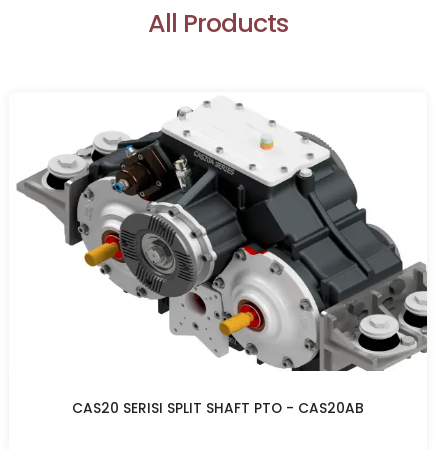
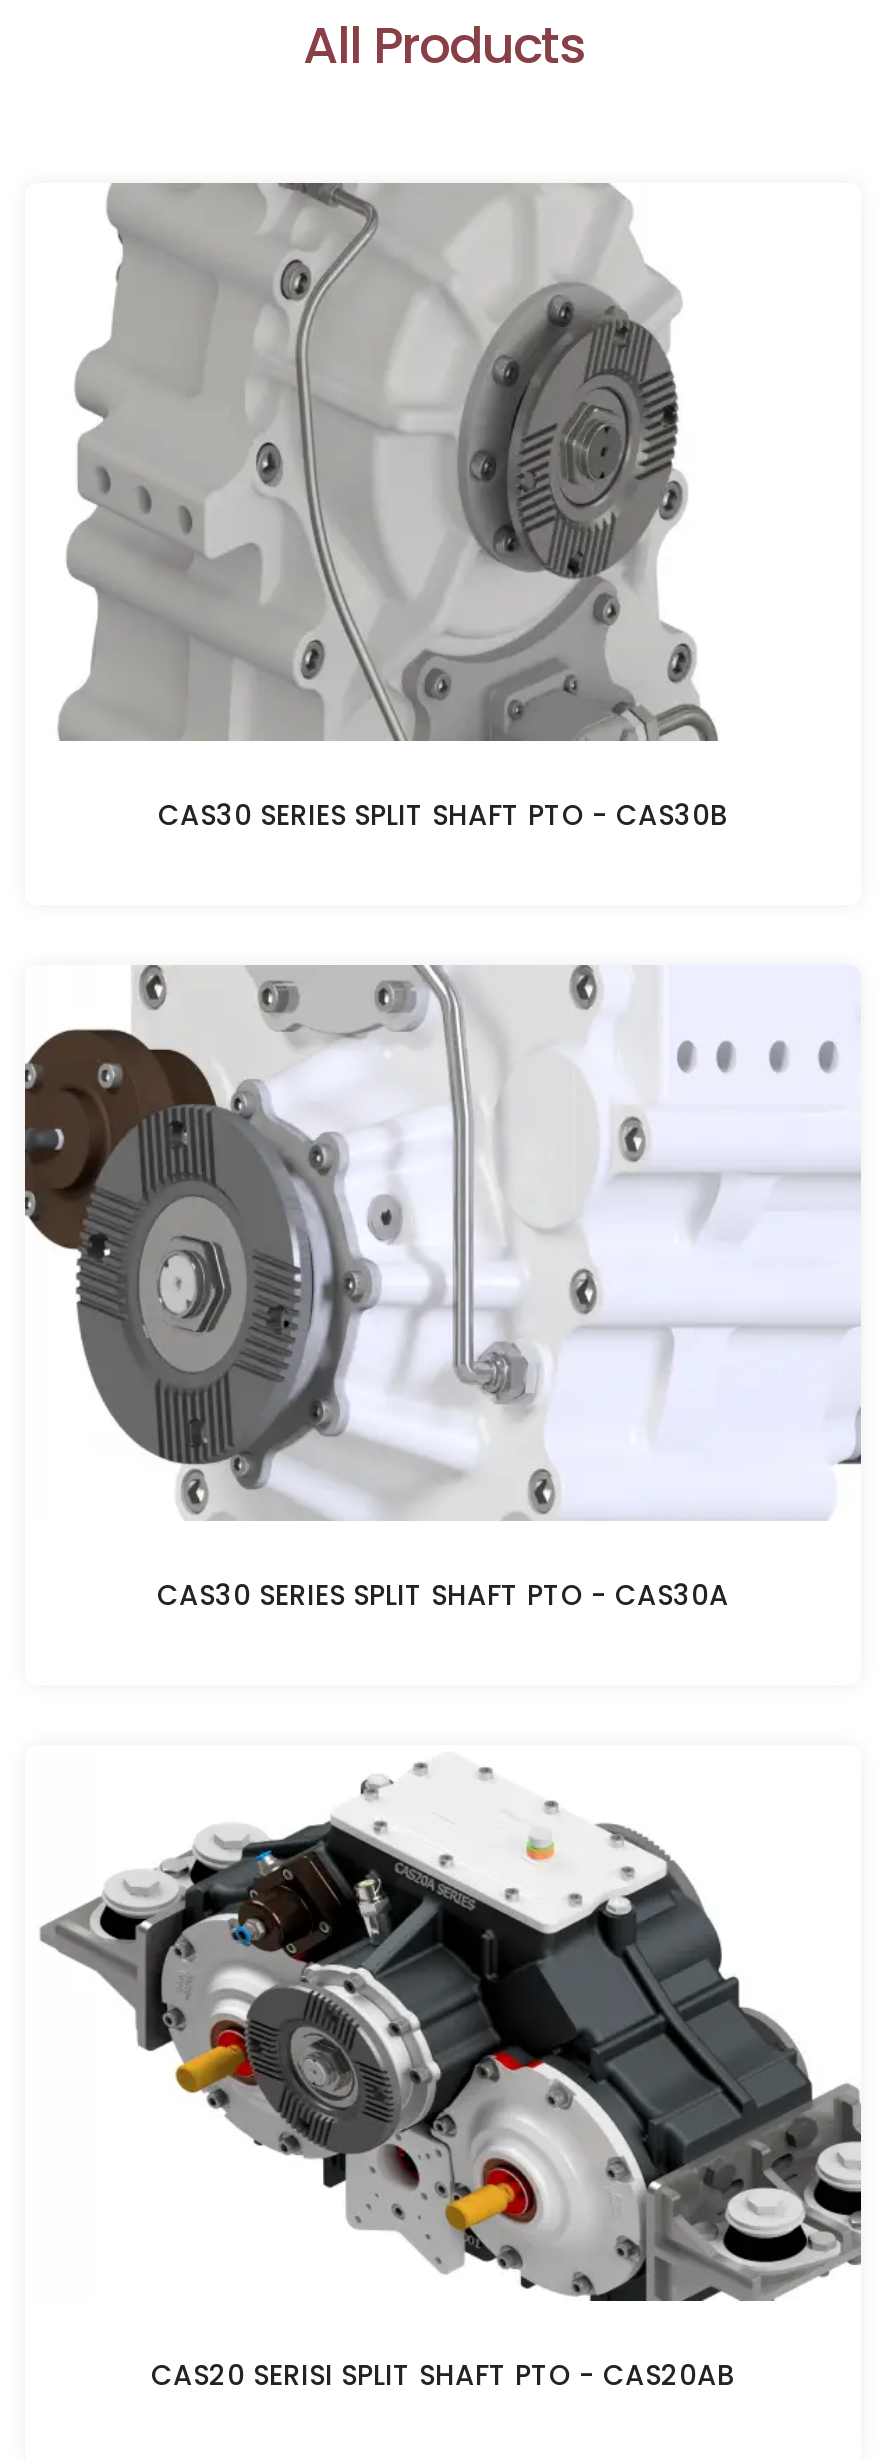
none -> [23,963,863,1615] [image] | CAS30 SERIES SPLIT SHAFT PTO - CAS30A
none -> [57,181,728,835] [image] | CAS30 SERIES SPLIT SHAFT PTO - CAS30B

